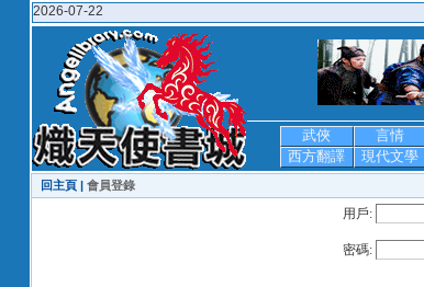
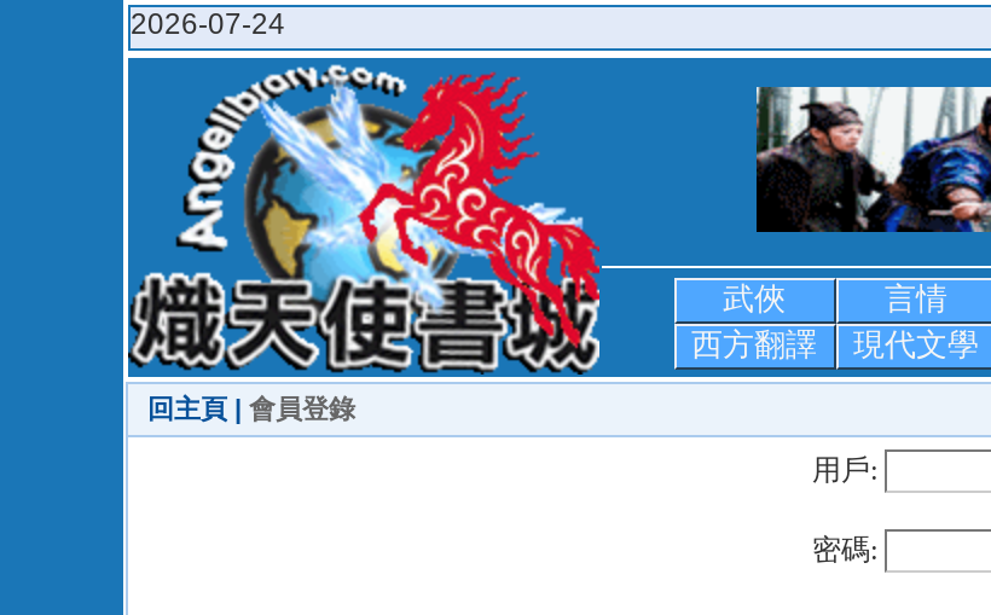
[33,3,103,19] 2026-07-22 -> [131,7,285,41] 2026-07-24

